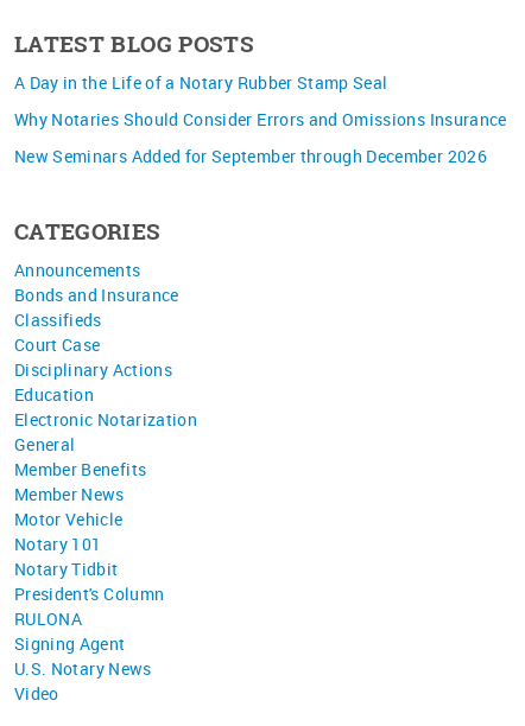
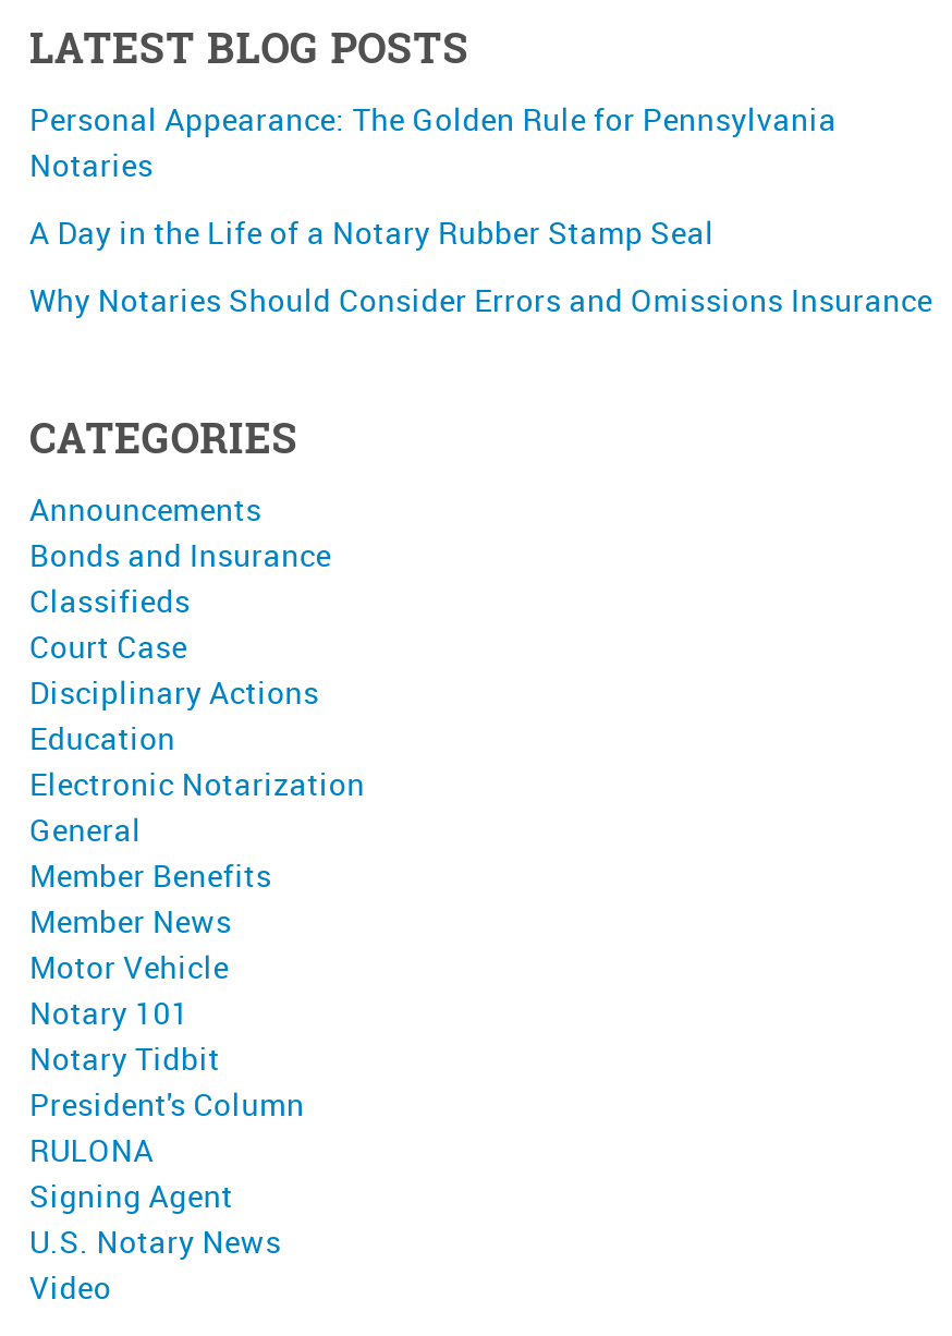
none -> [29,98,837,185] Personal Appearance: The Golden Rule for Pennsylvania | Notaries
moved [14,71,507,130] -> [29,211,933,320]: A Day in the Life of a Notary Rubber Stamp Seal | Why Notaries Should Consider Errors and Omissions Insurance
[14,145,487,167] New Seminars Added for September through December 2026 -> none

